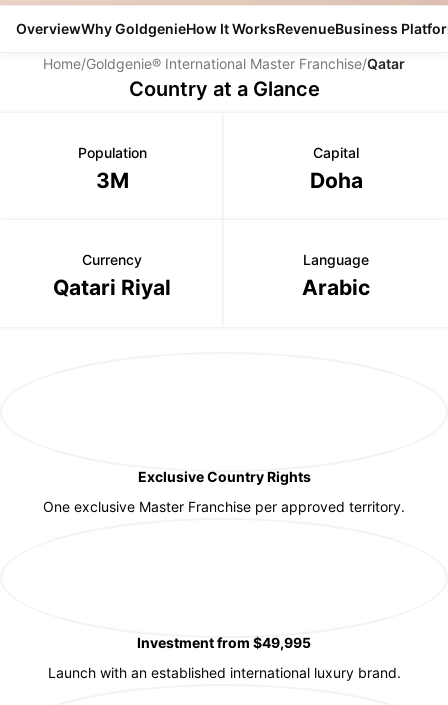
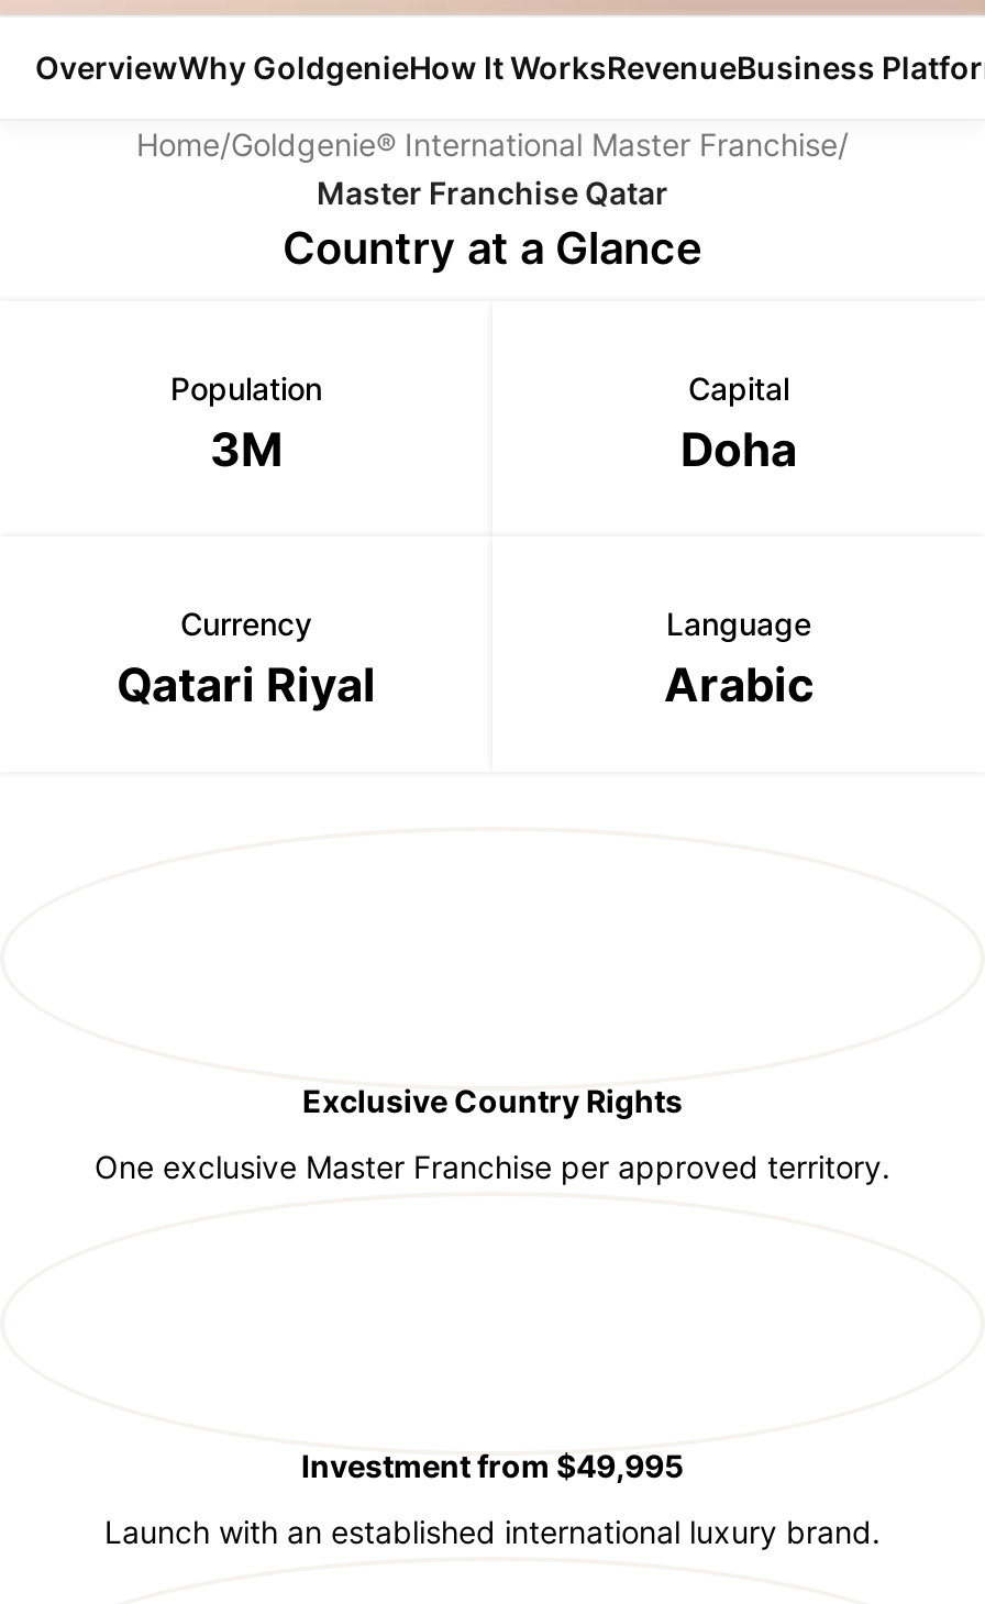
[43,55,405,72] Home/Goldgenie® International Master Franchise/Qatar -> [136,126,849,211] Home/Goldgenie® International Master Franchise/ | Master Franchise Qatar

